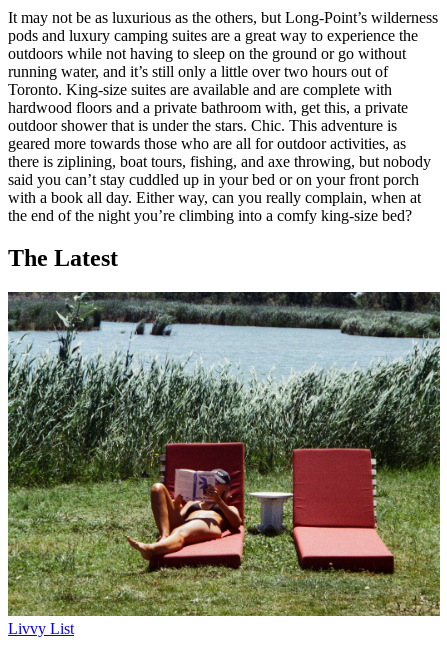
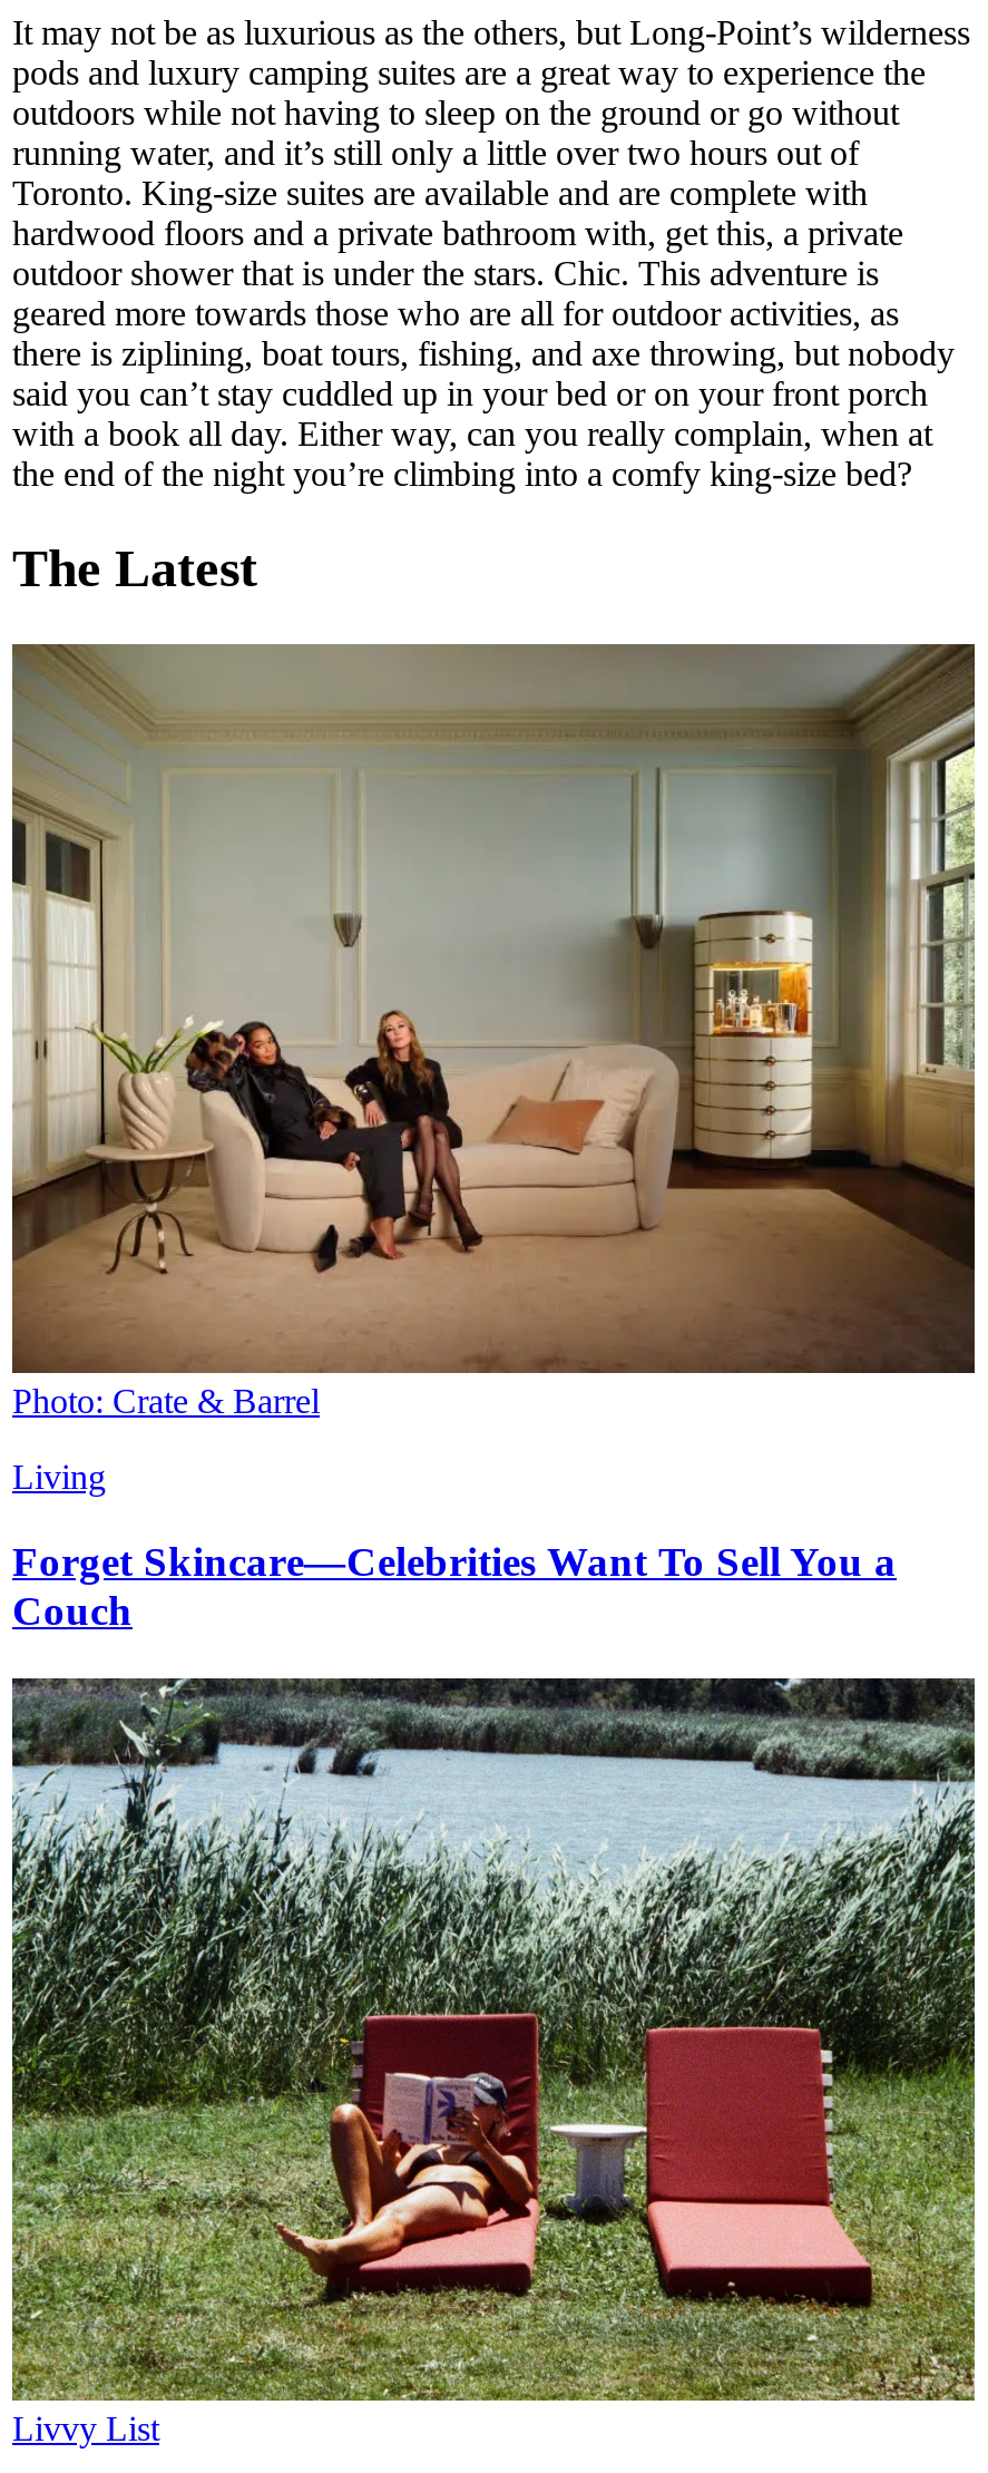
none -> [10,642,977,1634] [image] | Photo: Crate & Barrel | Living | Forget Skincare—Celebrities Want To Sell You a | Couch

